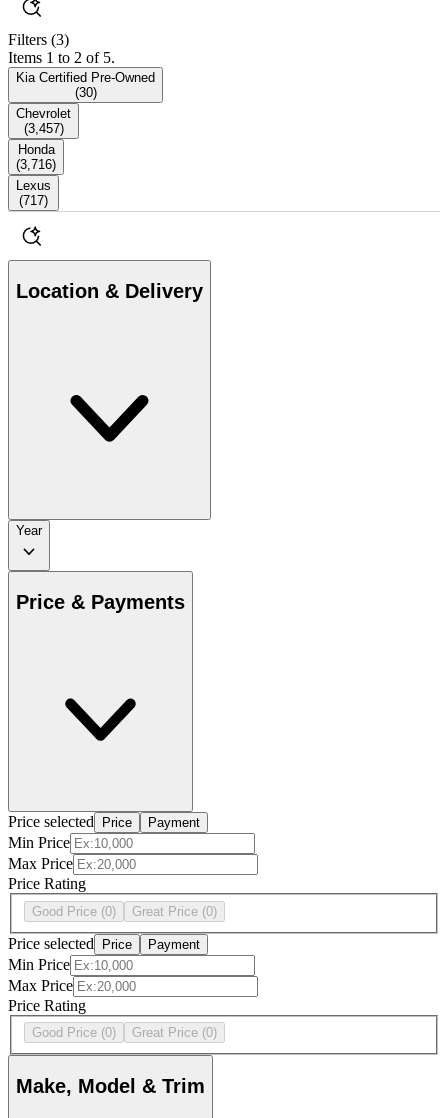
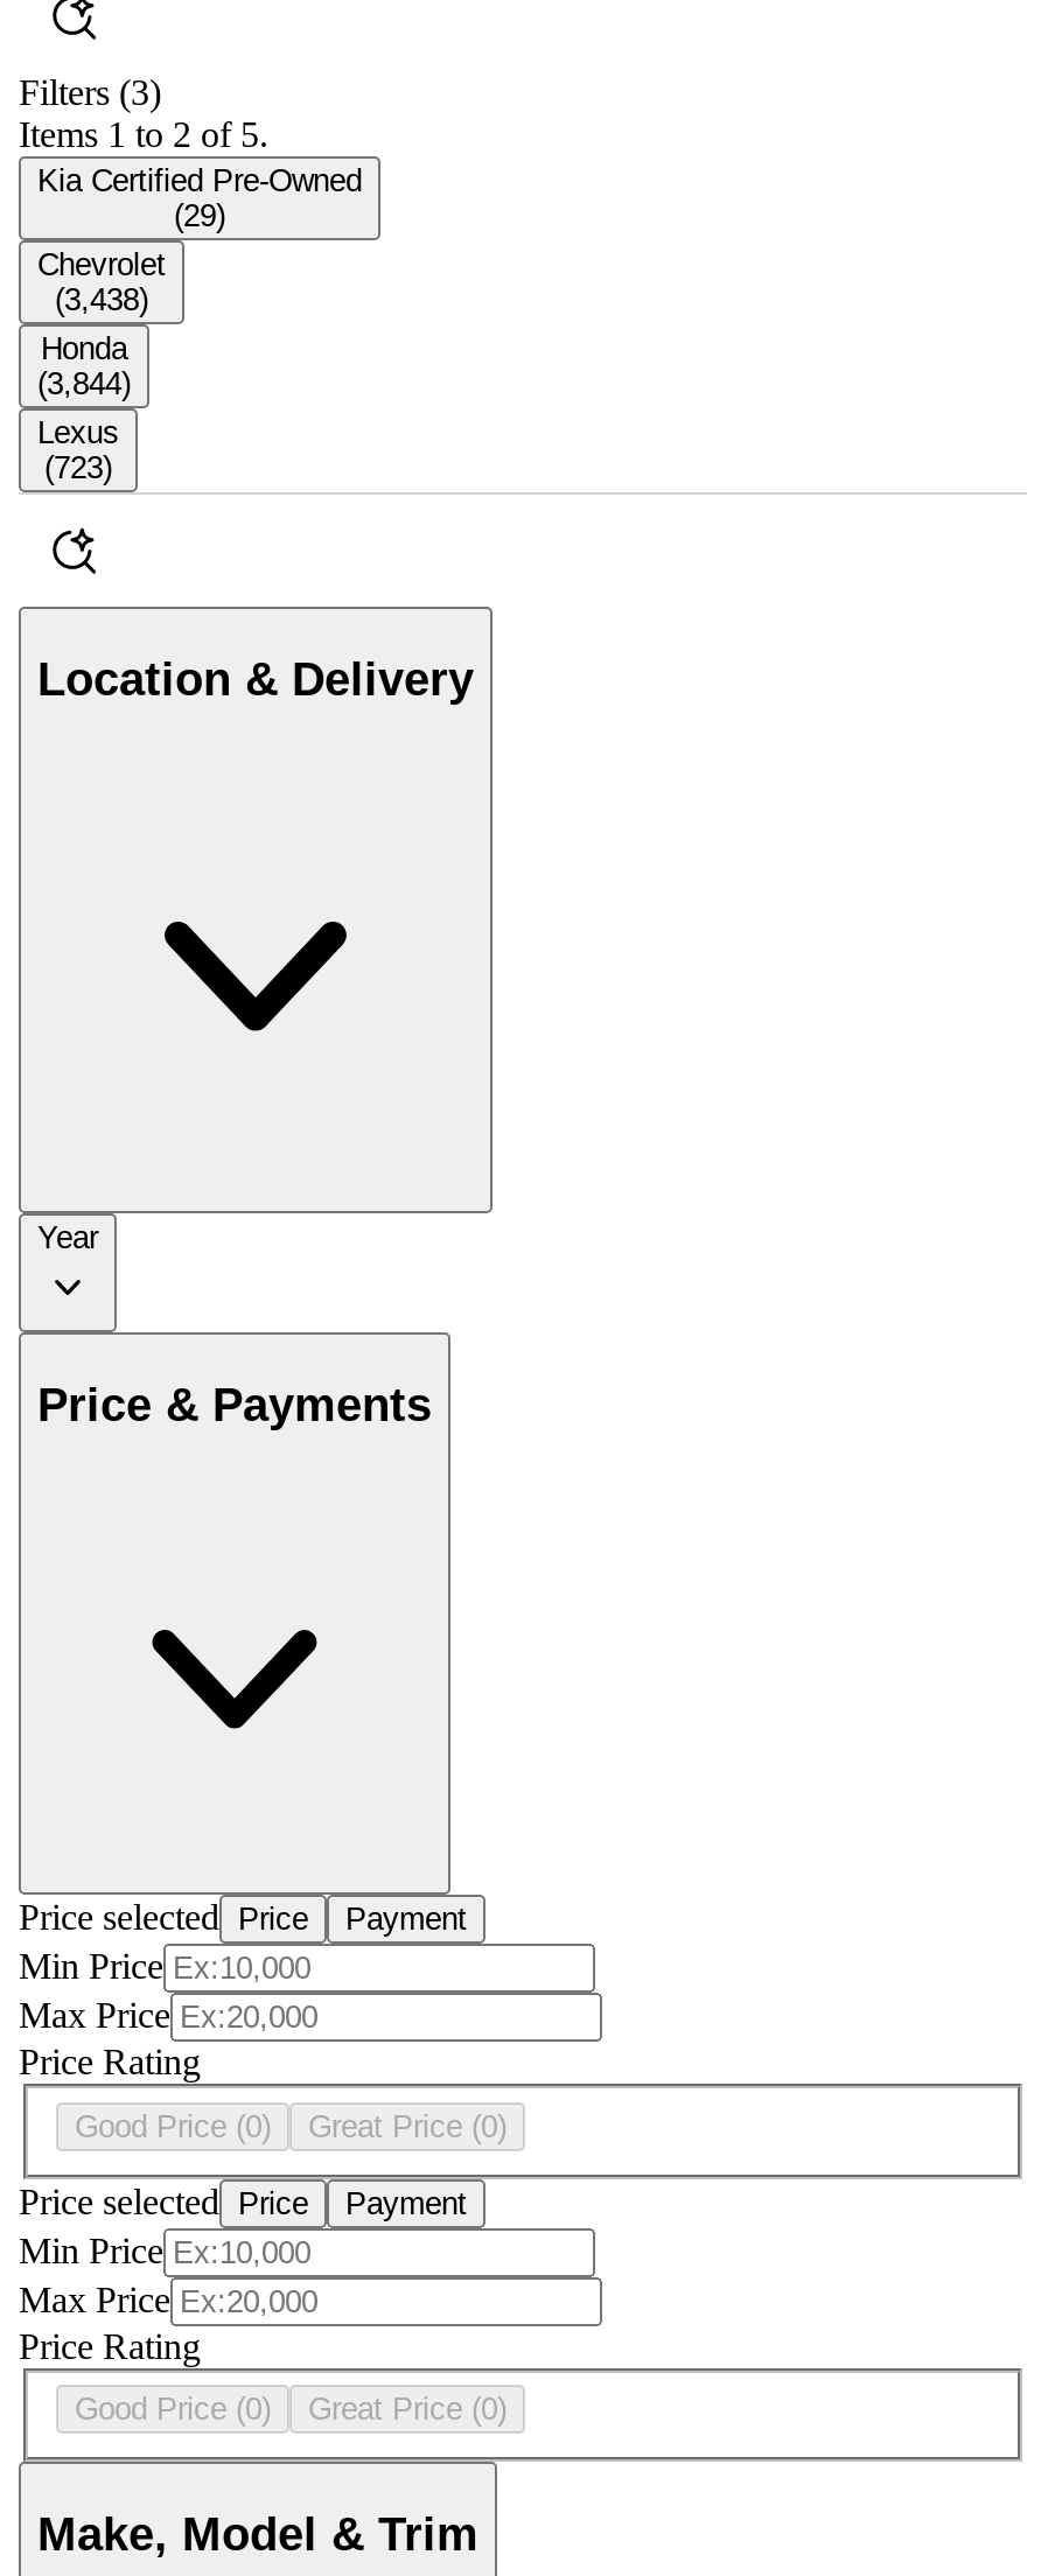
[74,85,96,100] (30) -> [174,198,225,233] (29)
[23,121,63,136] (3,457) -> [55,282,148,317] (3,438)
[16,157,56,172] (3,716) -> [37,366,131,401] (3,844)
[19,193,48,208] (717) -> [44,450,112,485] (723)

